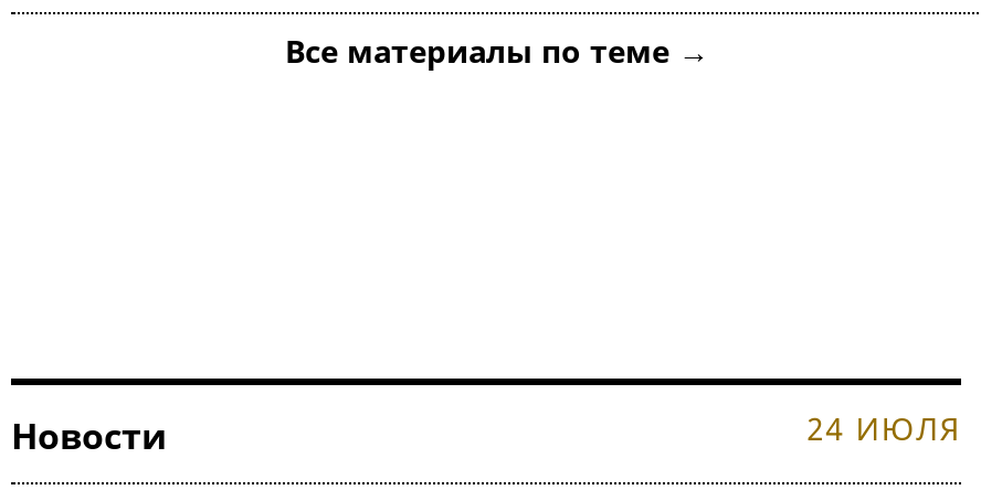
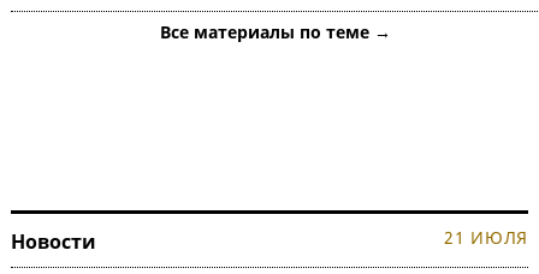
[807,406,961,448] 24 ИЮЛЯ -> [444,225,528,248] 21 ИЮЛЯ

